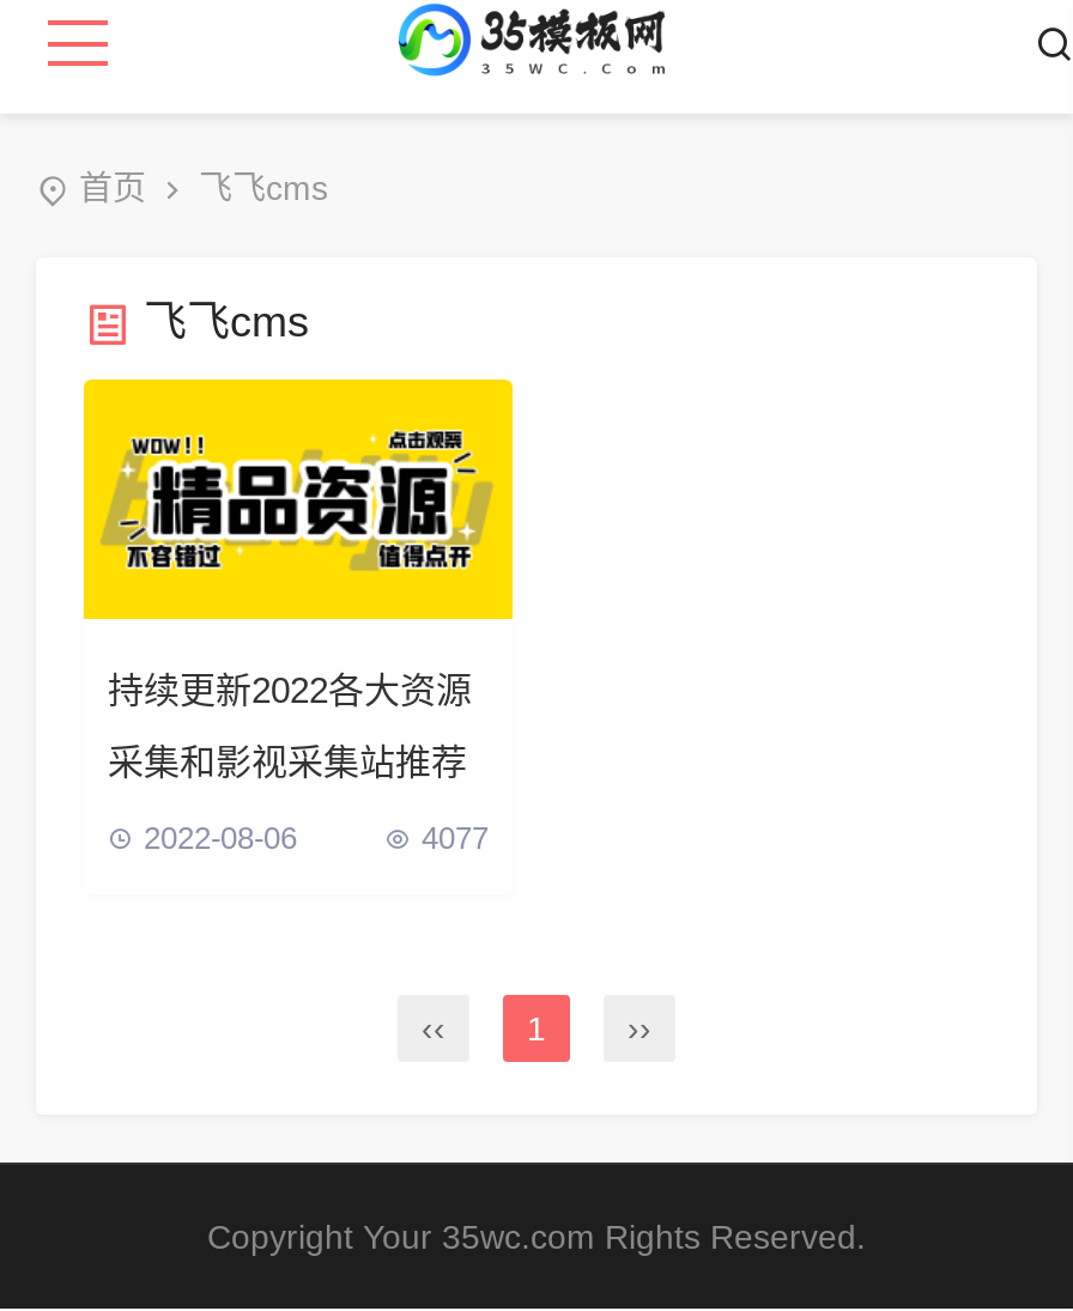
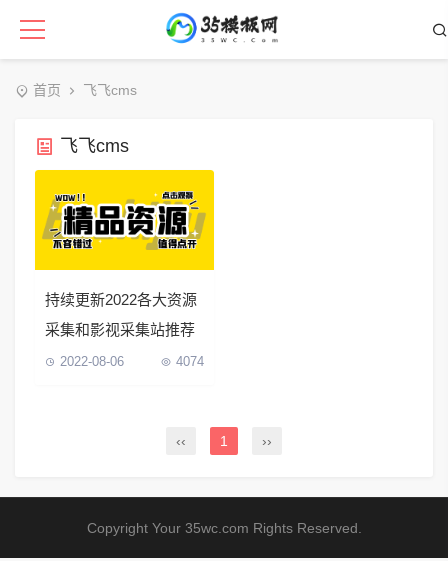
[422,820,489,856] 4077 -> [176,354,204,369] 4074

